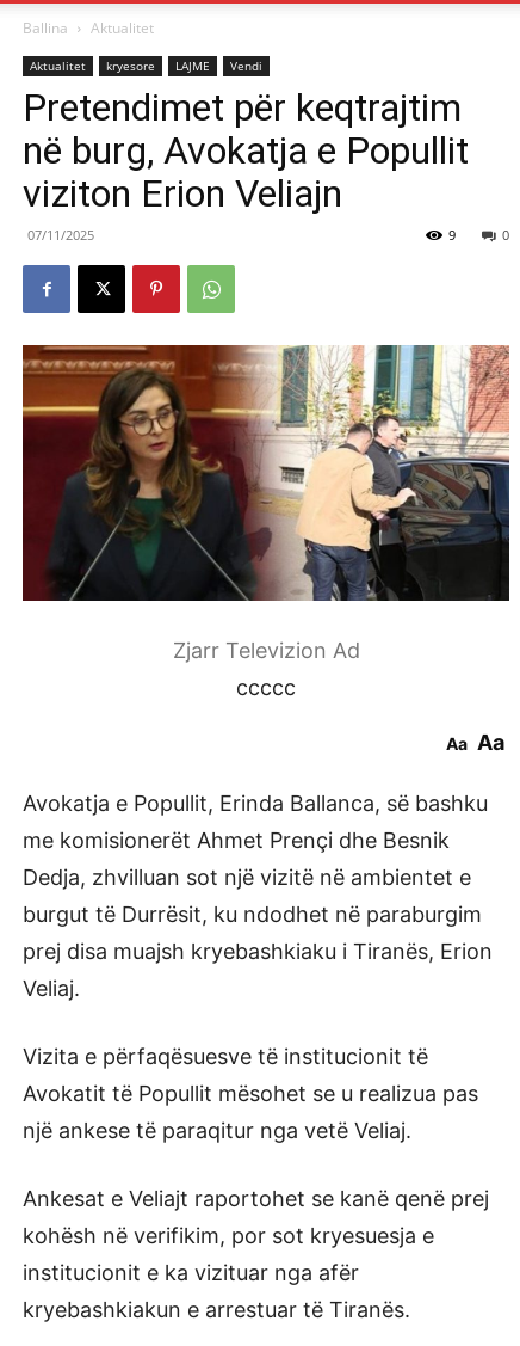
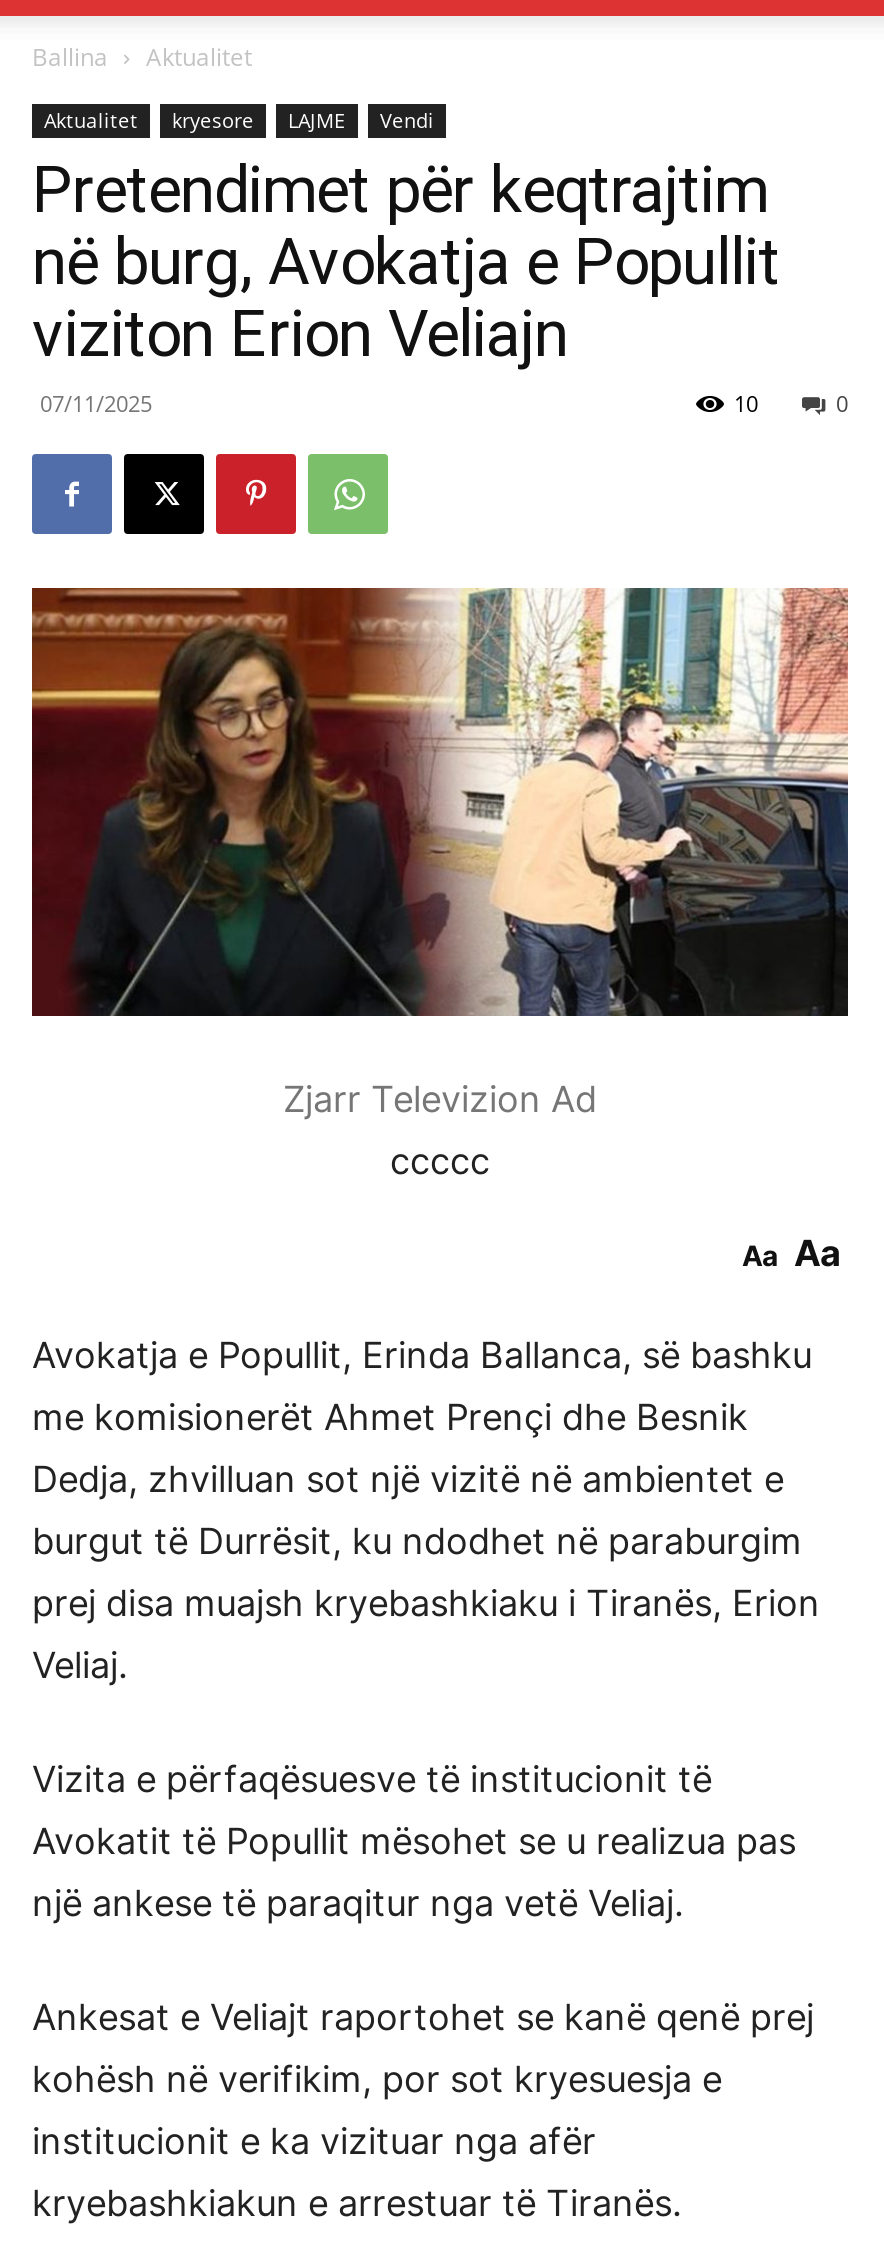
[448,226,456,244] 9 -> [734,388,758,418] 10

